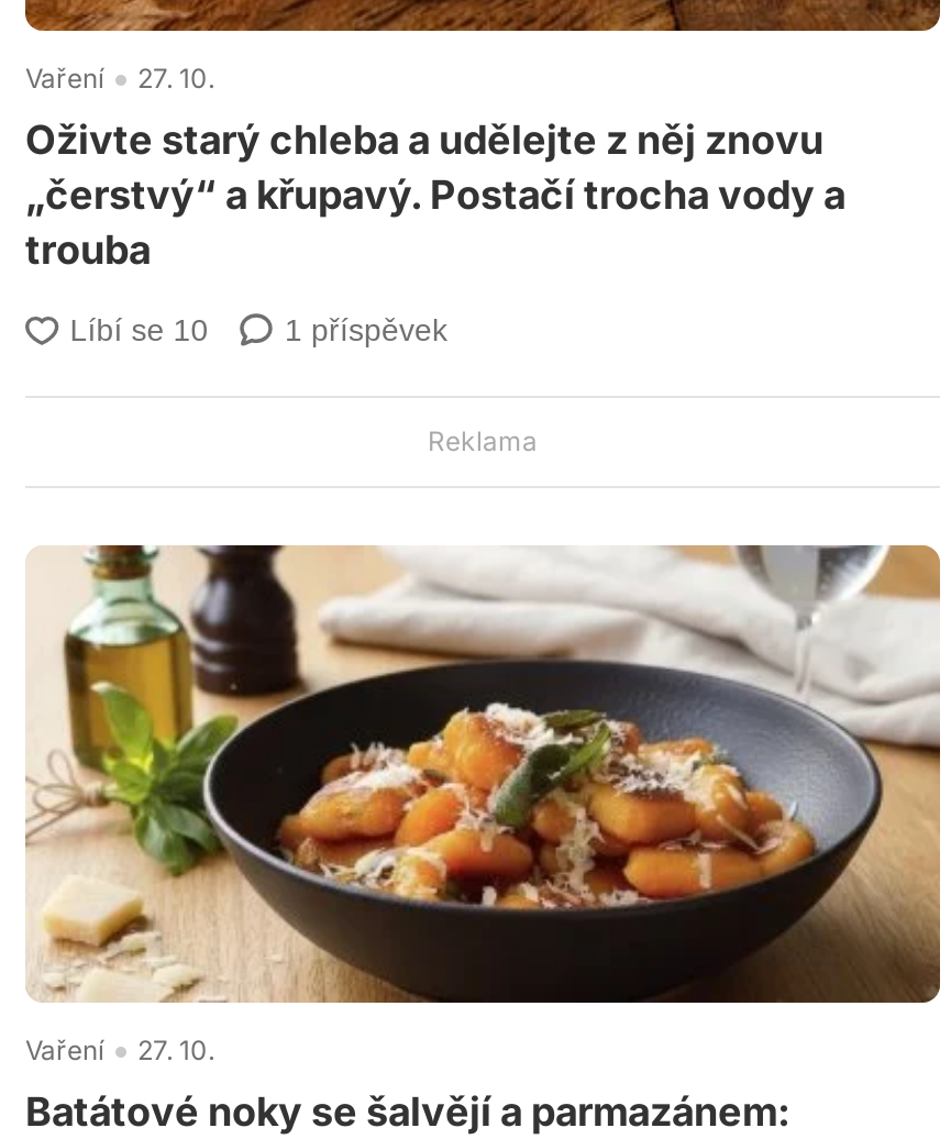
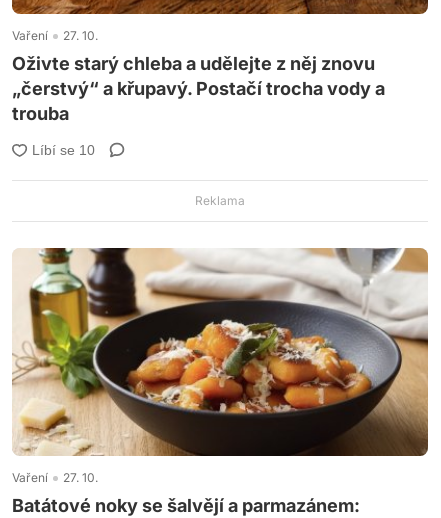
[285,312,447,348] 1 příspěvek -> none

